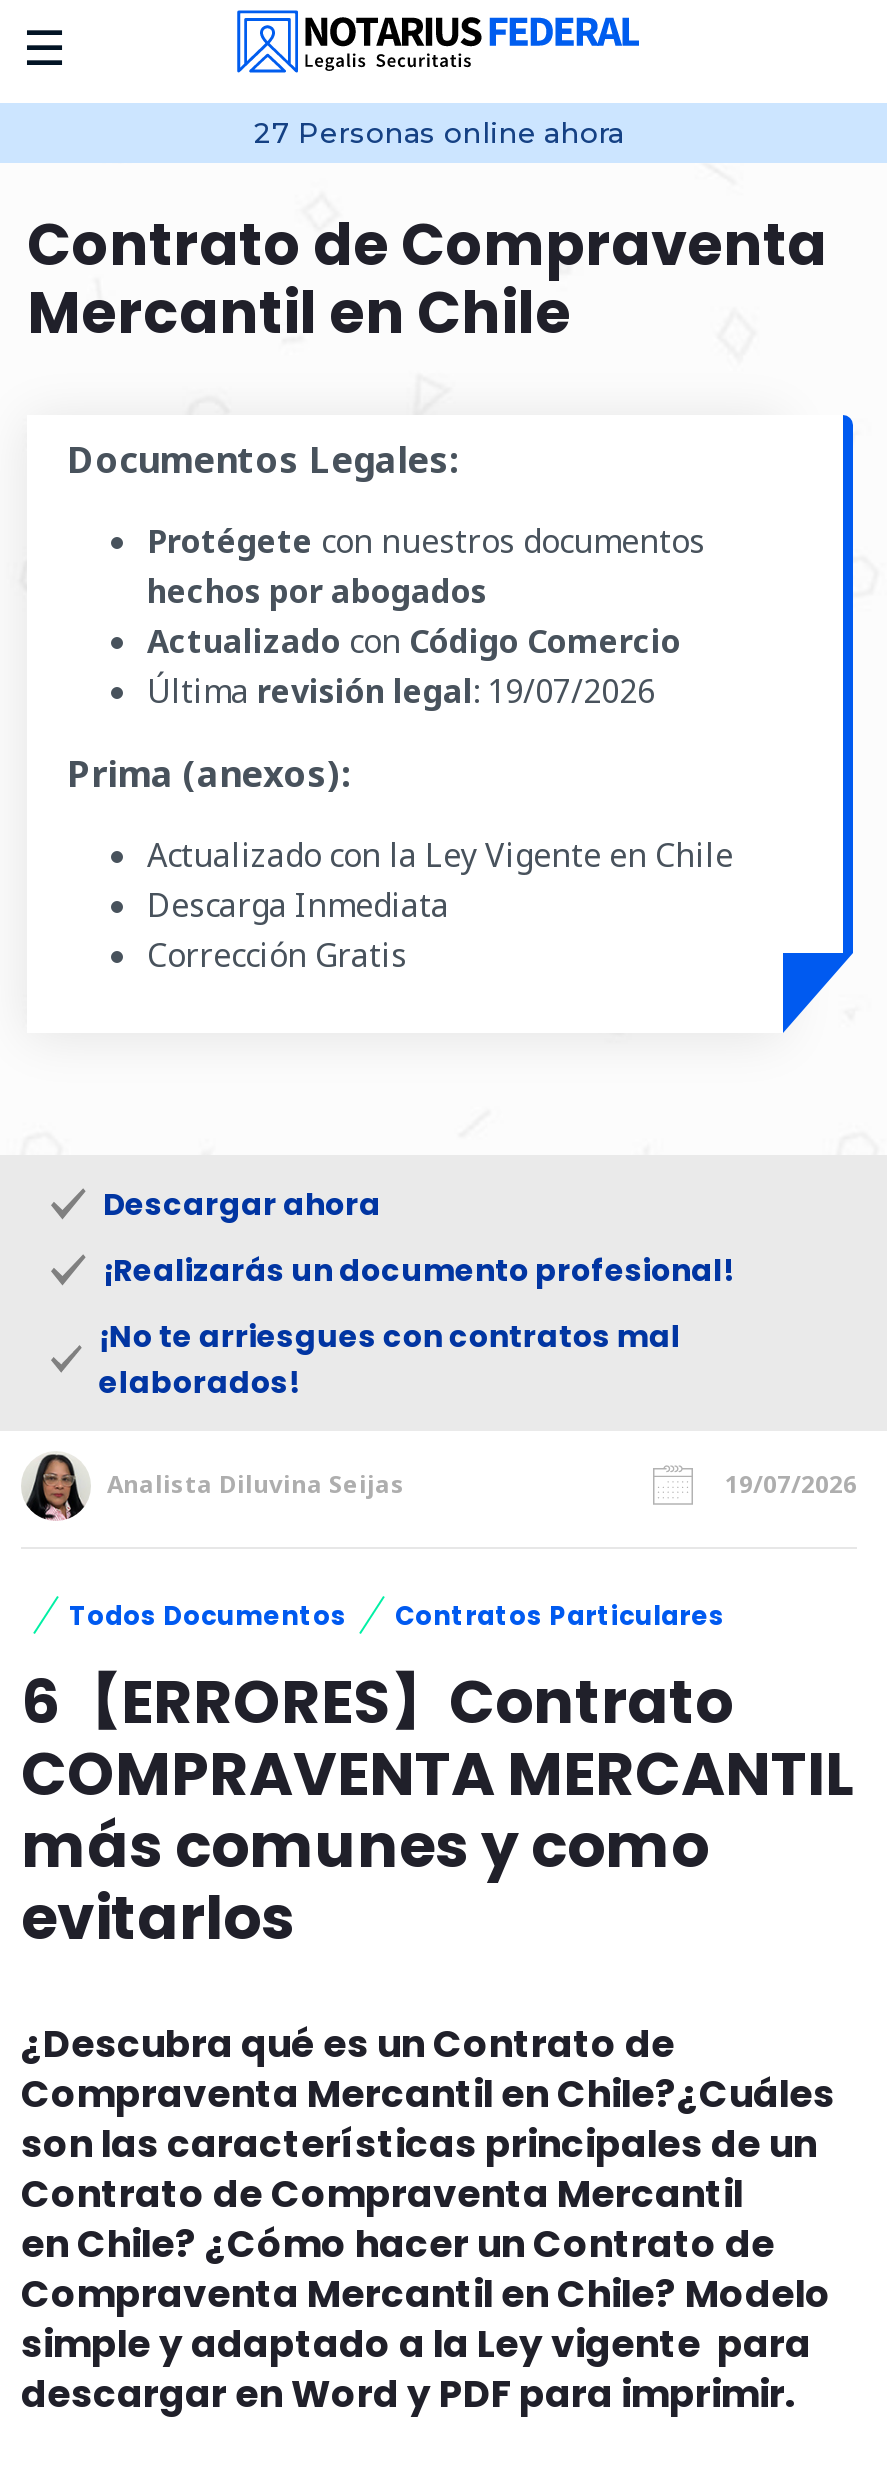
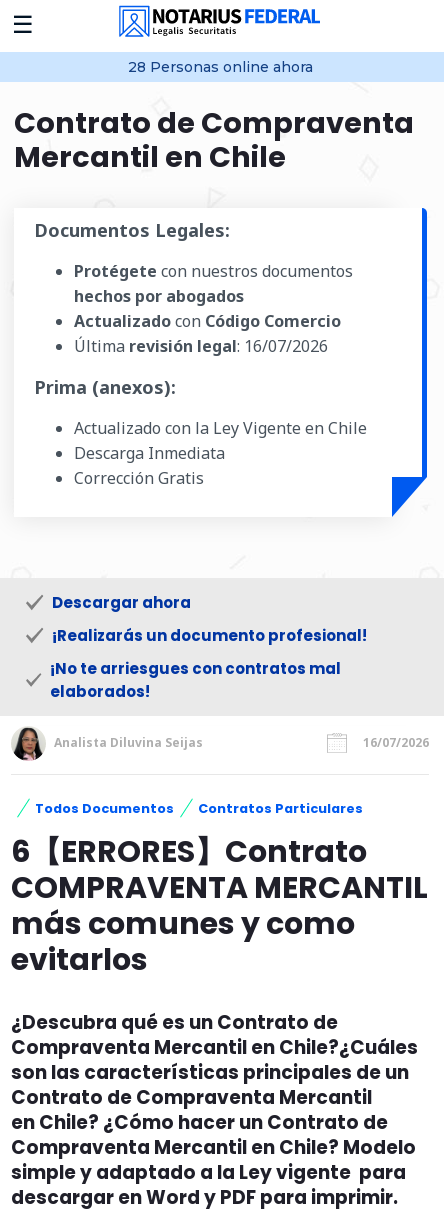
[254,115,624,151] 27 Personas online ahora -> [127,58,312,76] 28 Personas online ahora
[147,669,655,713] Última revisión legal: 19/07/2026 -> [74,335,328,357] Última revisión legal: 16/07/2026
[725,1468,857,1502] 19/07/2026 -> [363,734,429,751] 16/07/2026

